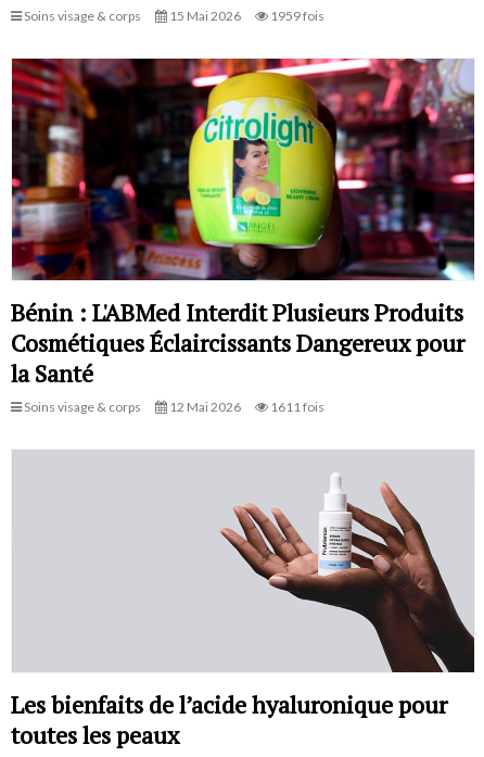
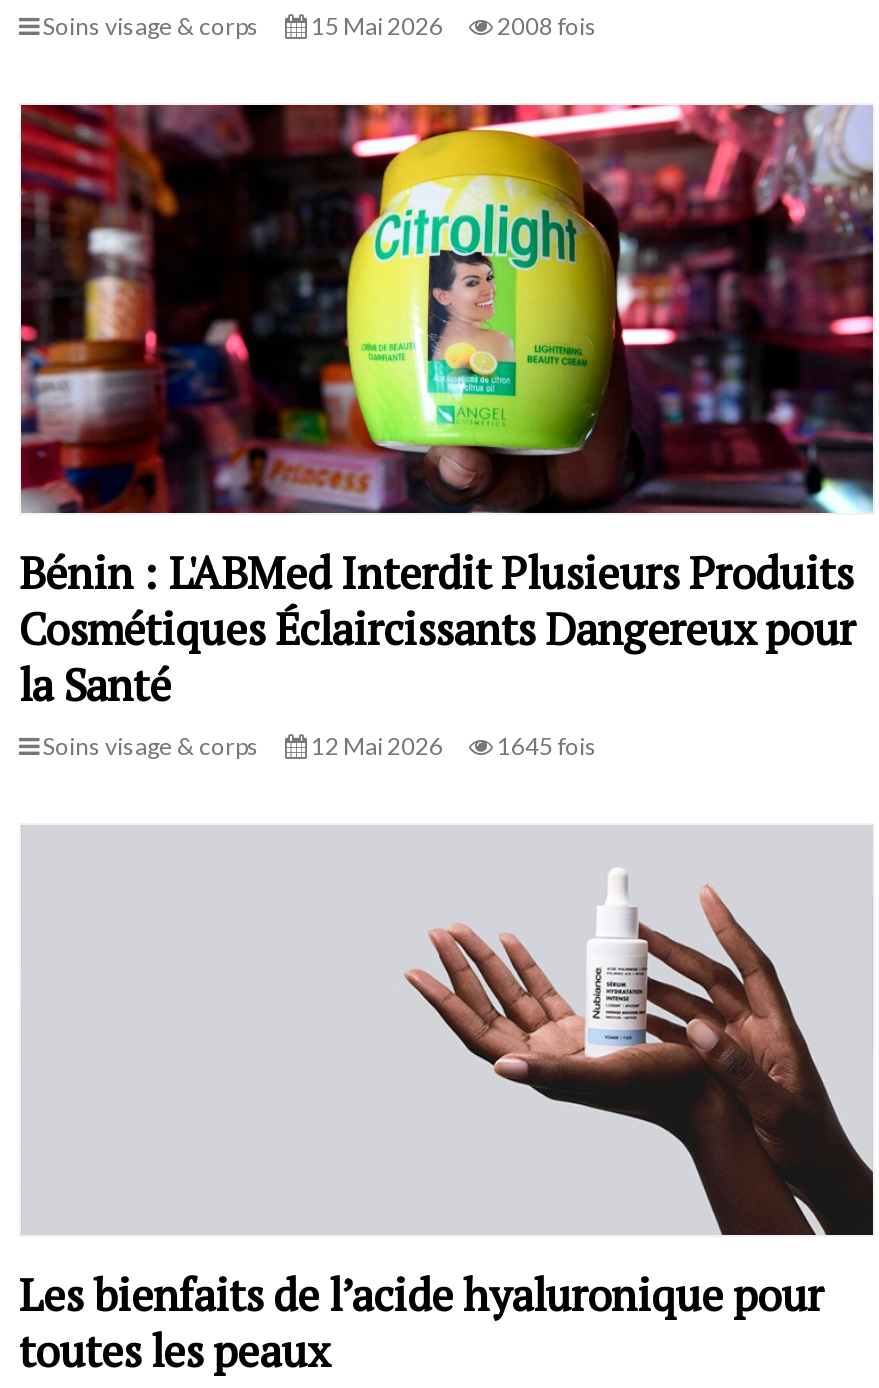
[22,7,324,24] Soins visage & corps 15 Mai 2026 1959 fois -> [39,11,597,41] Soins visage & corps 15 Mai 2026 2008 fois
[22,399,324,415] Soins visage & corps 12 Mai 2026 1611 fois -> [39,732,597,762] Soins visage & corps 12 Mai 2026 1645 fois

